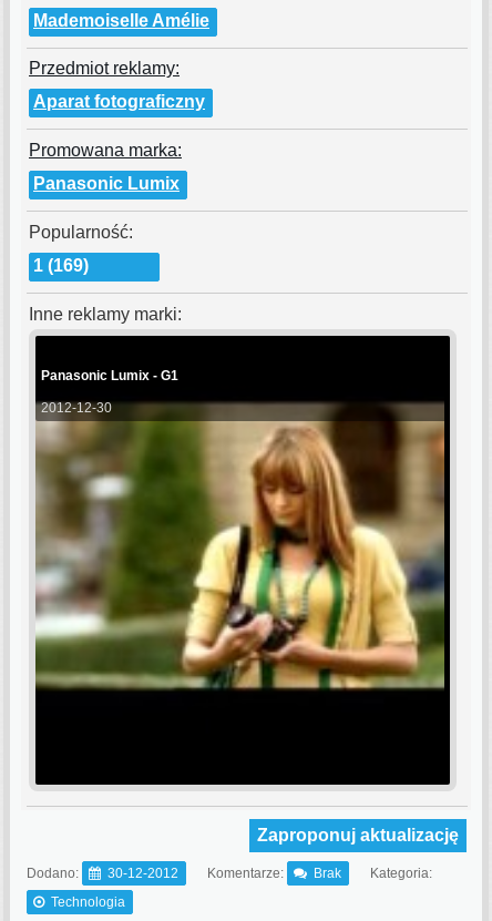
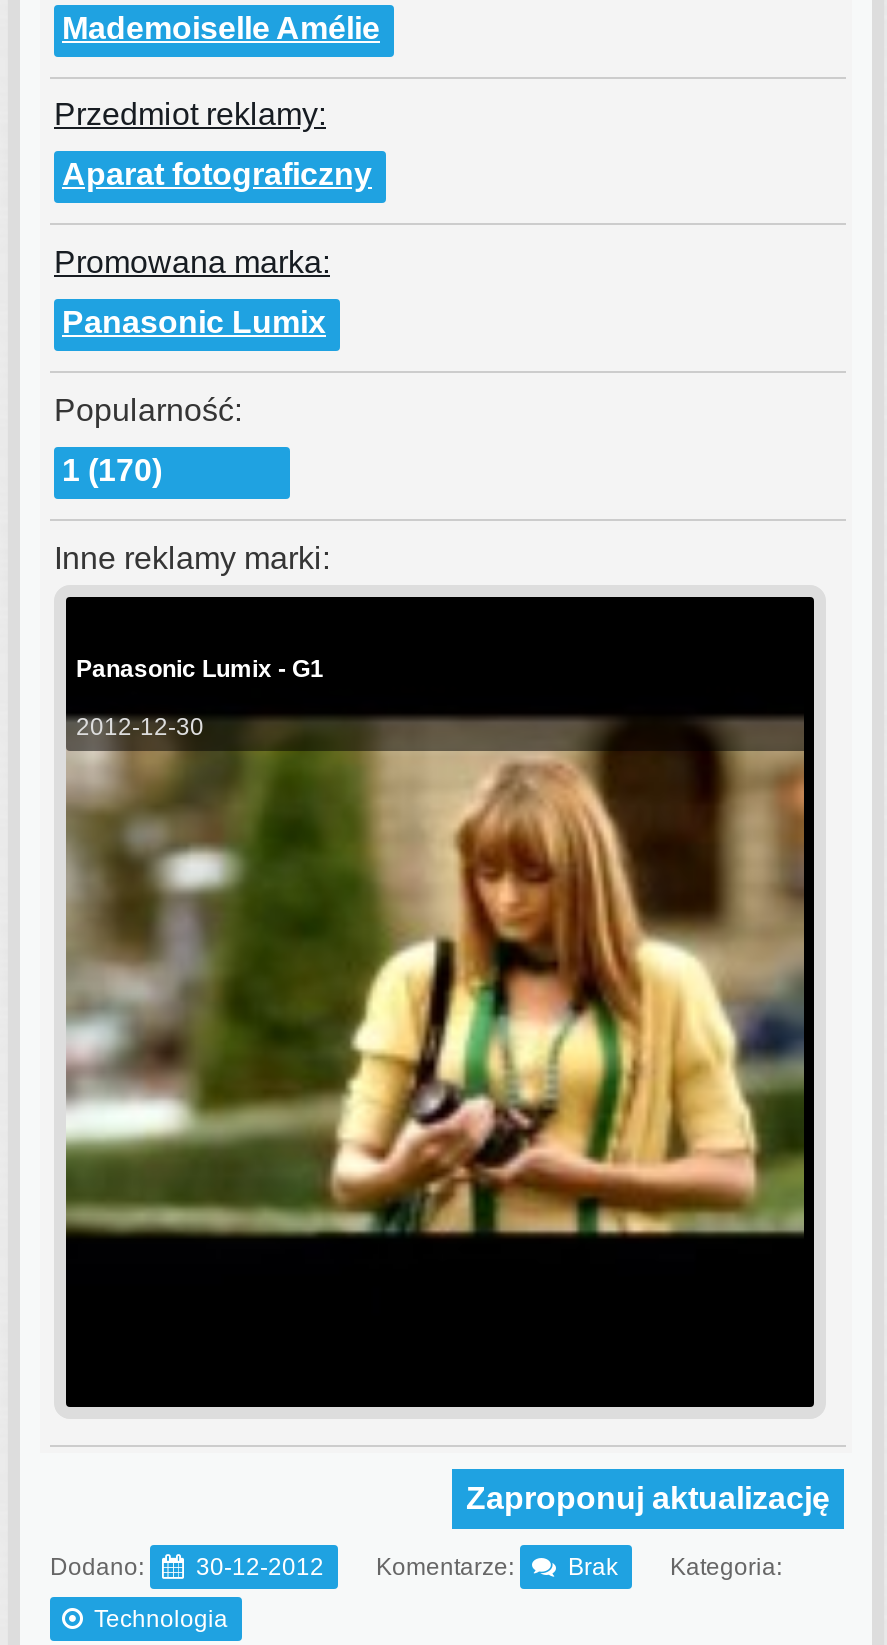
[33,256,89,275] 1 (169) -> [62,453,162,487] 1 (170)

